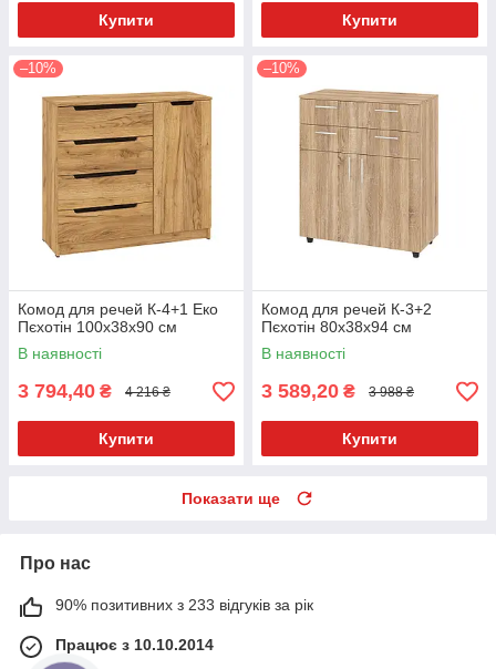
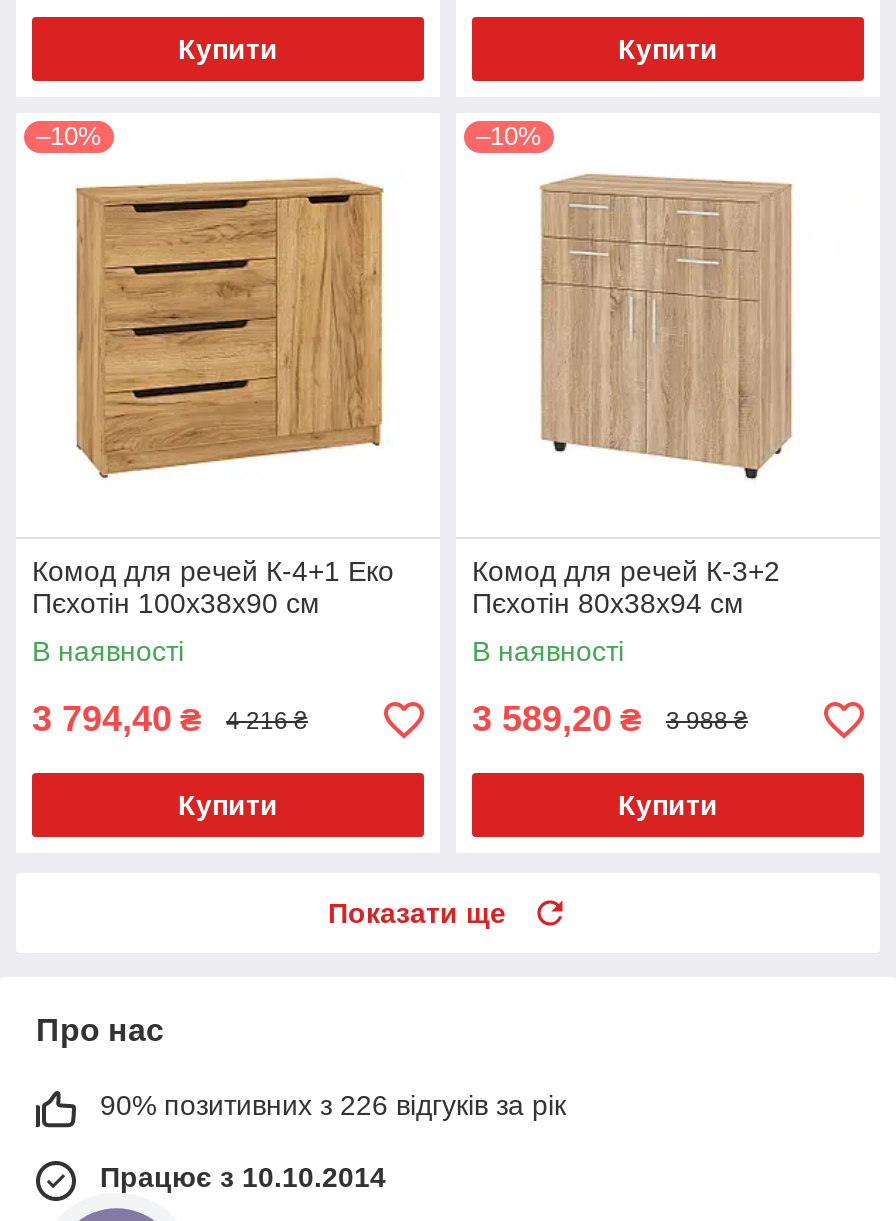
[55,596,313,614] 90% позитивних з 233 відгуків за рік -> [100,1089,566,1121] 90% позитивних з 226 відгуків за рік

